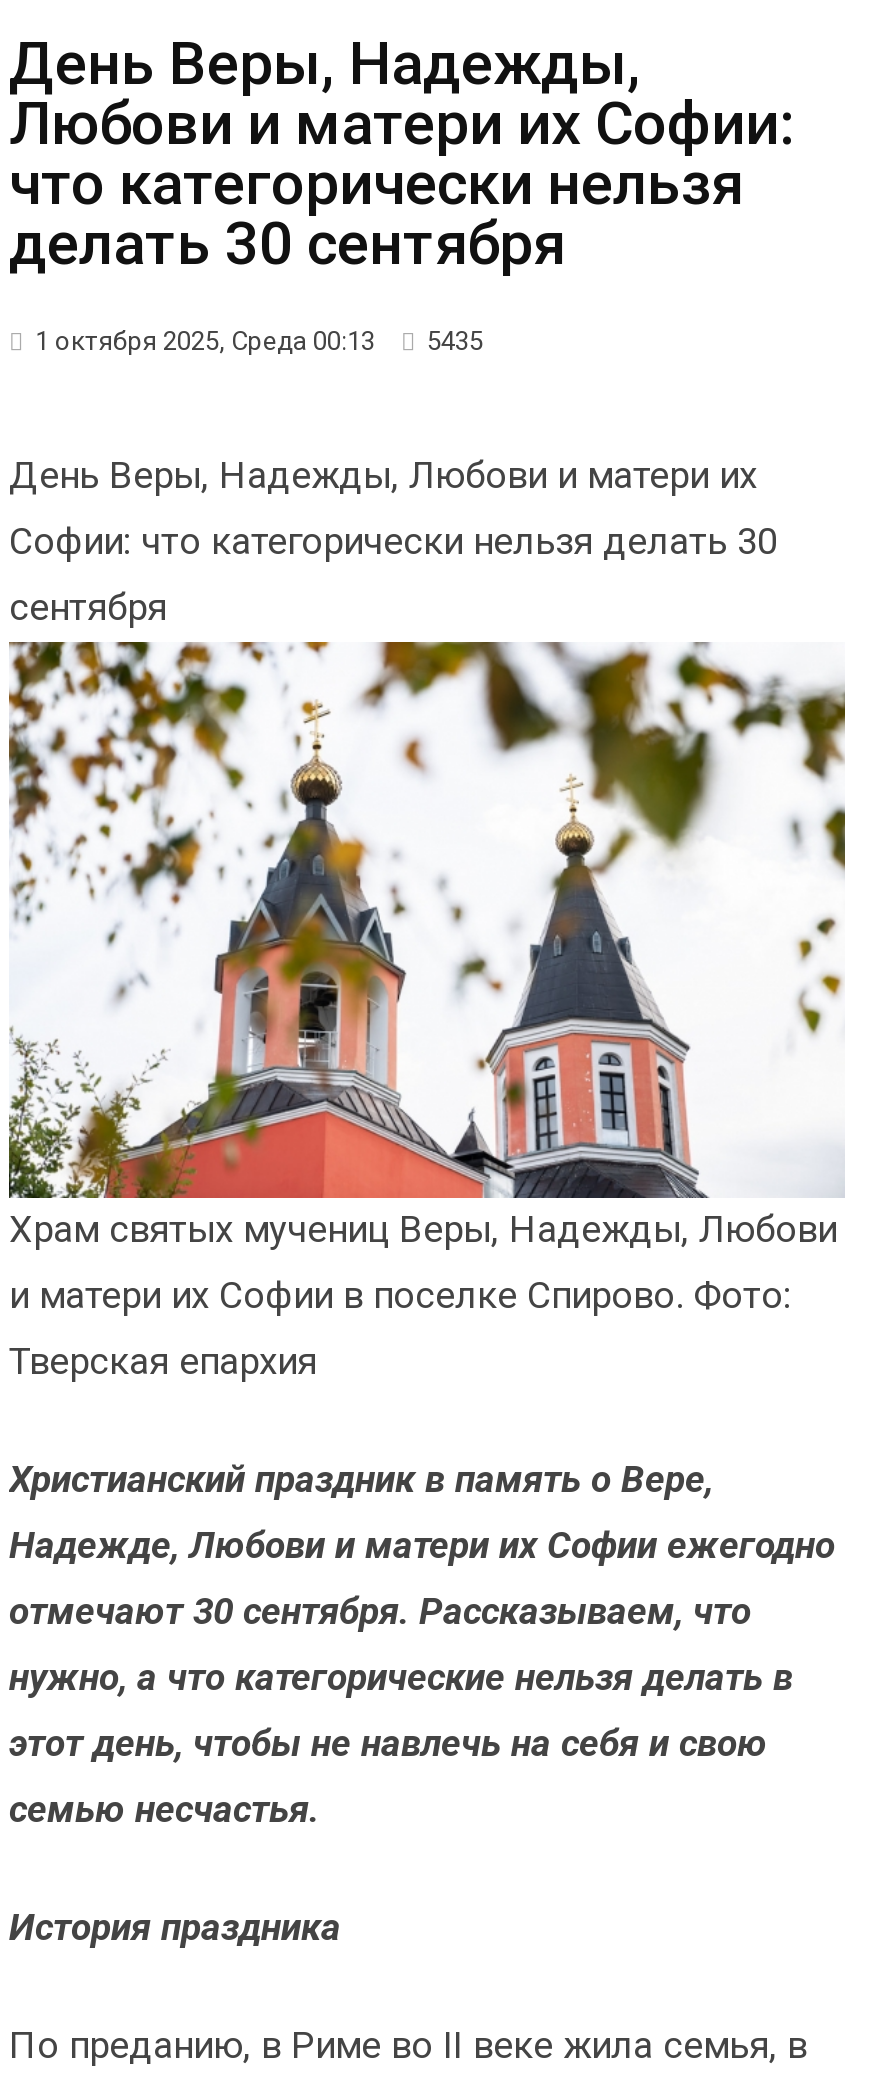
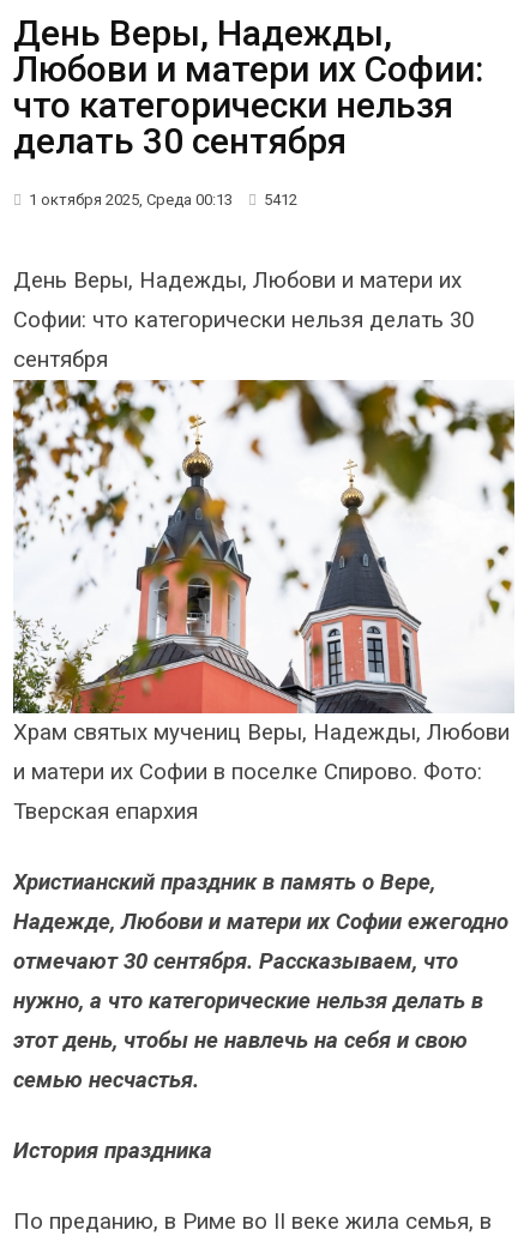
[35,325,483,355] 1 октября 2025, Среда 00:13 5435 -> [29,190,297,208] 1 октября 2025, Среда 00:13 5412

